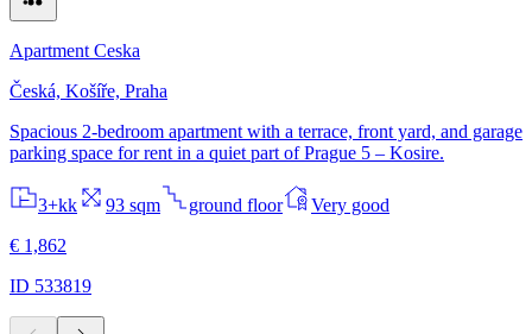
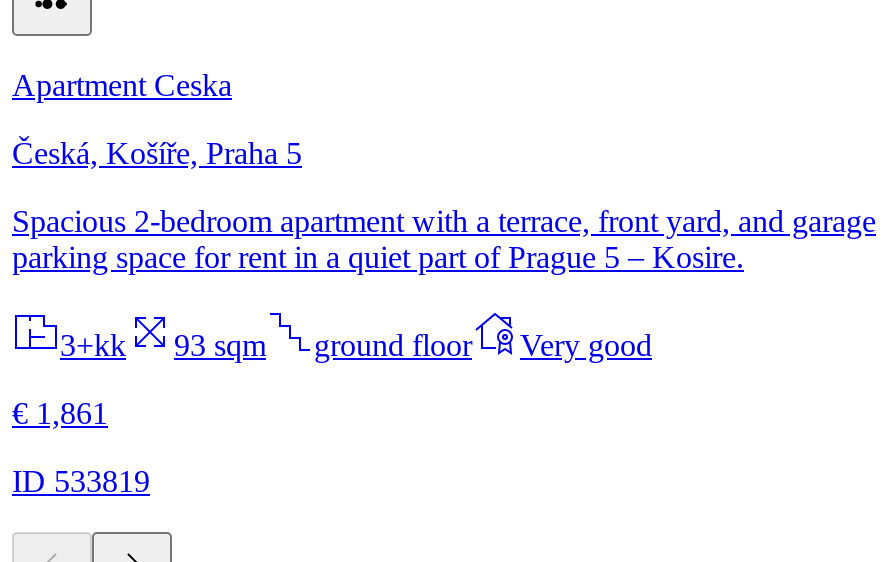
[9,81,167,101] Česká, Košíře, Praha -> [12,136,302,170] Česká, Košíře, Praha 5
[9,235,66,255] € 1,862 -> [12,396,108,430] € 1,861

